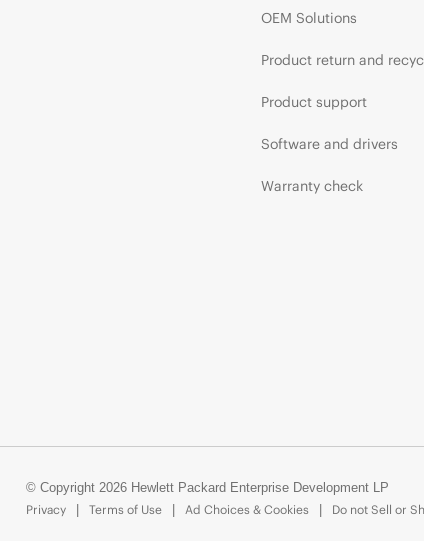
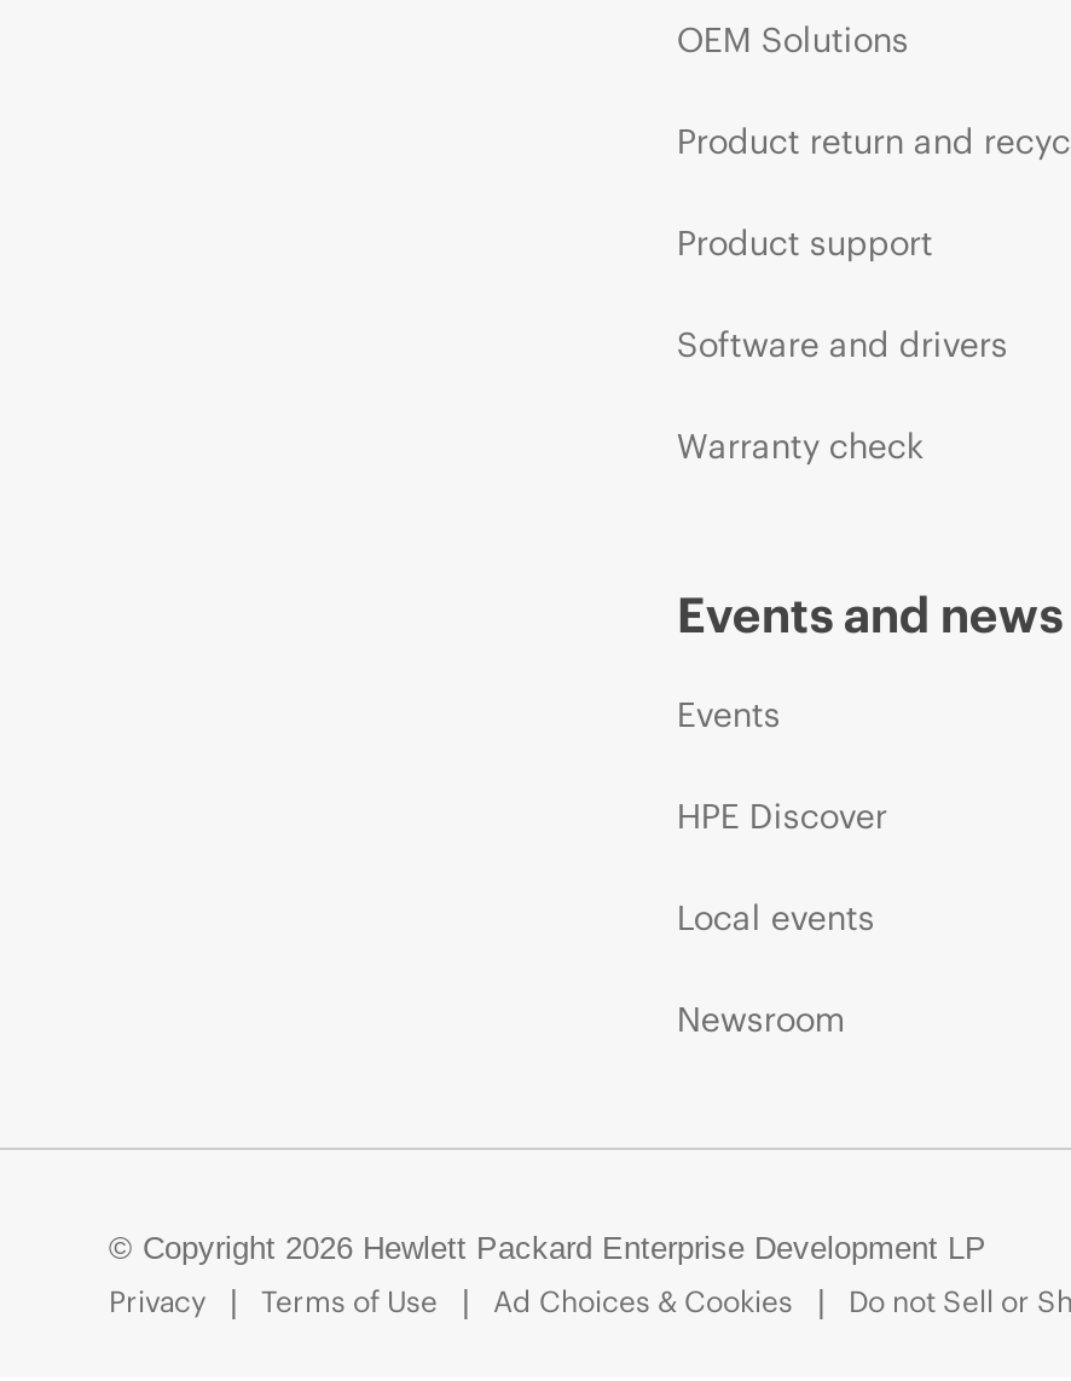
none -> [677,583,1064,1040] Events and news | Events | HPE Discover | Local events | Newsroom

